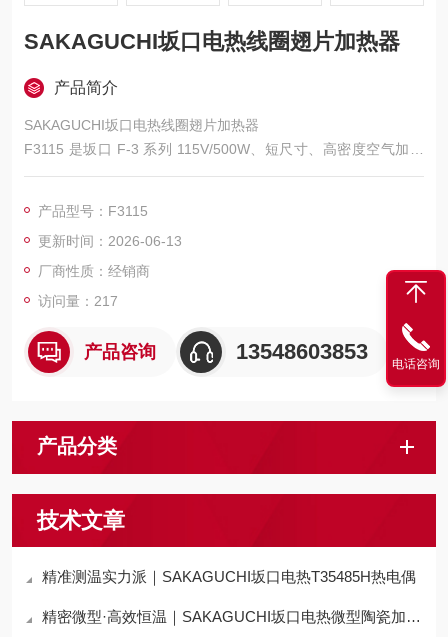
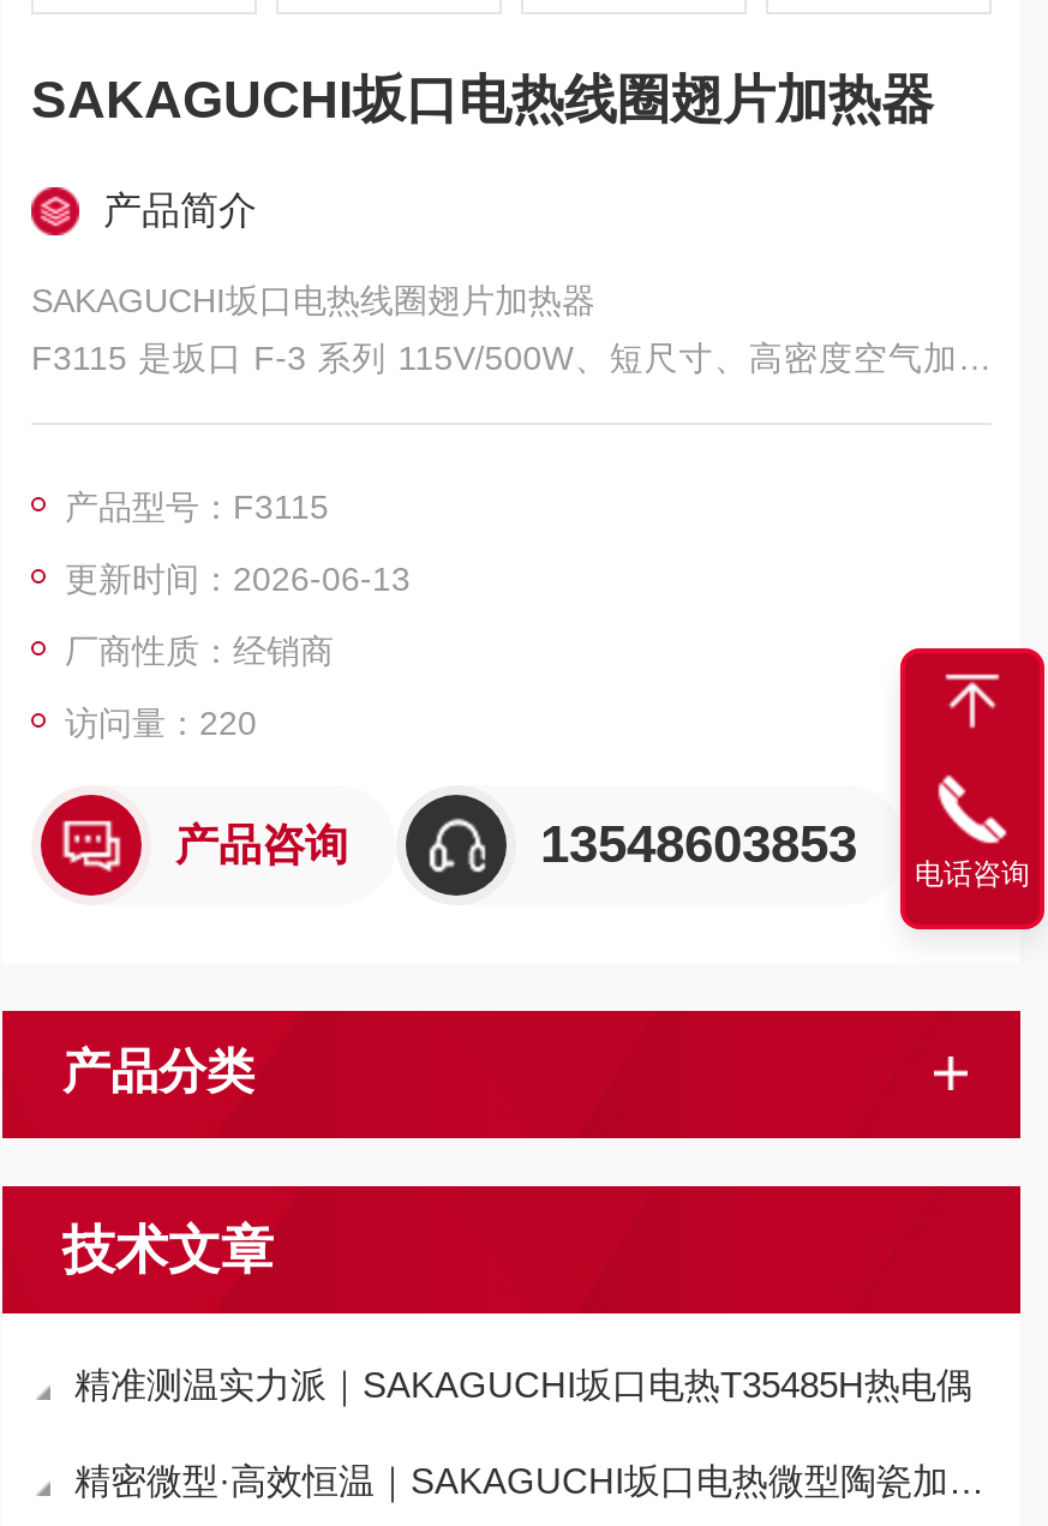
[38,293,118,309] 访问量：217 -> [65,704,257,742] 访问量：220

